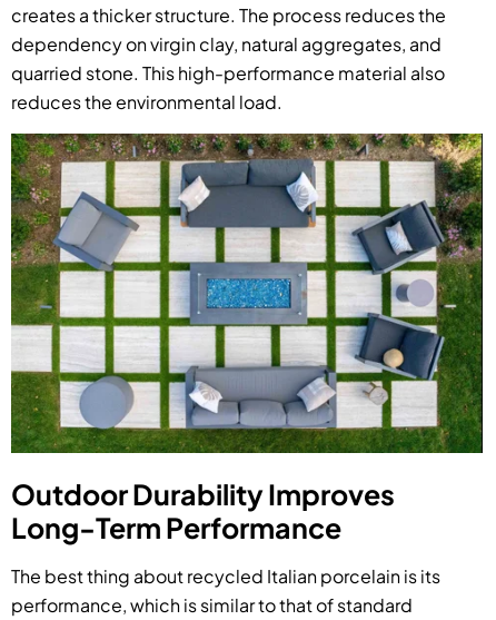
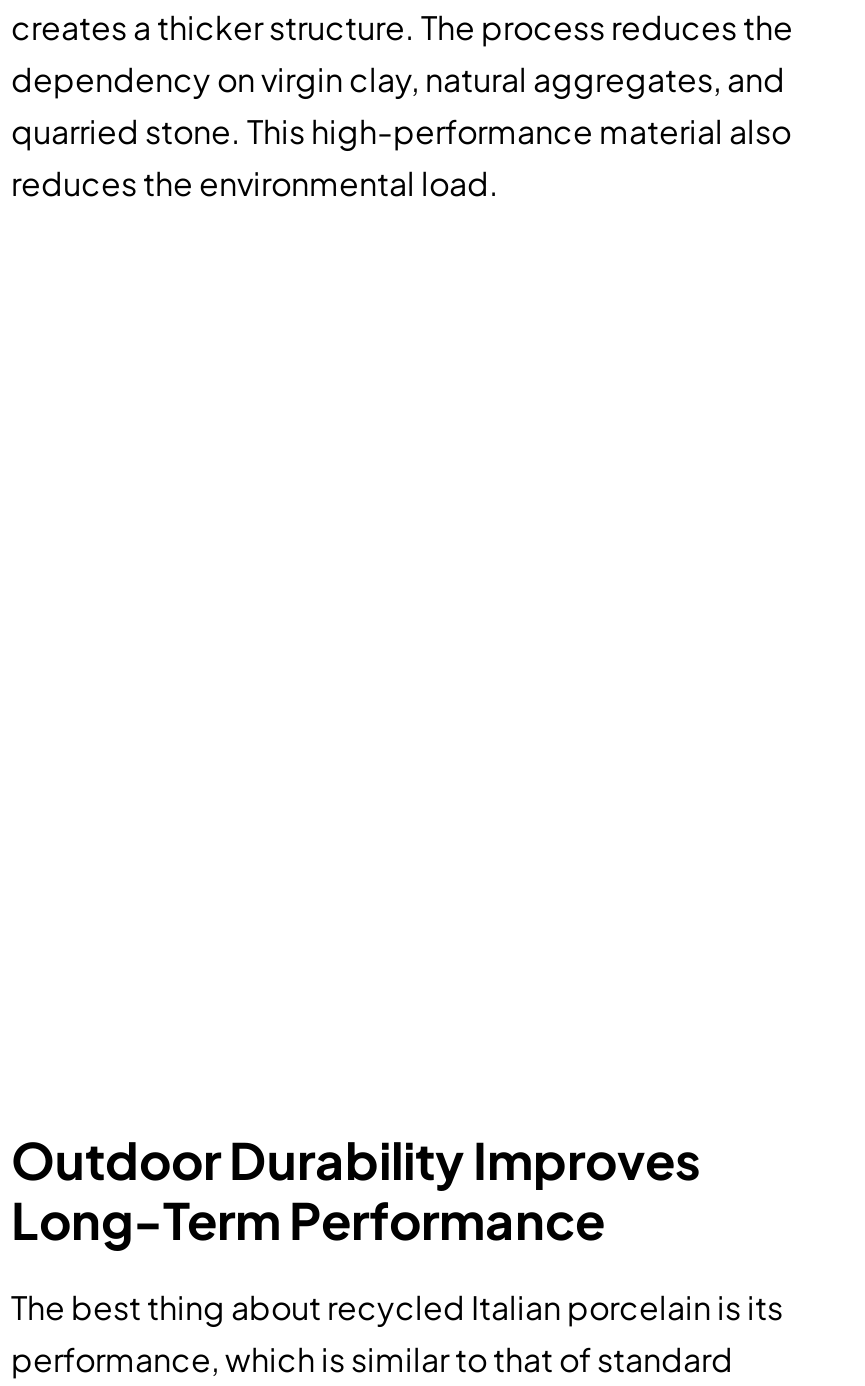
[10,132,484,454] [image] -> none

